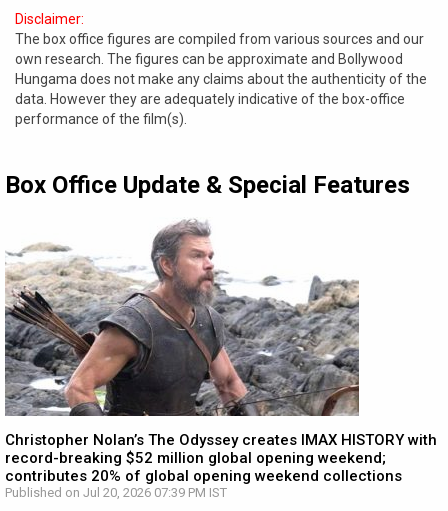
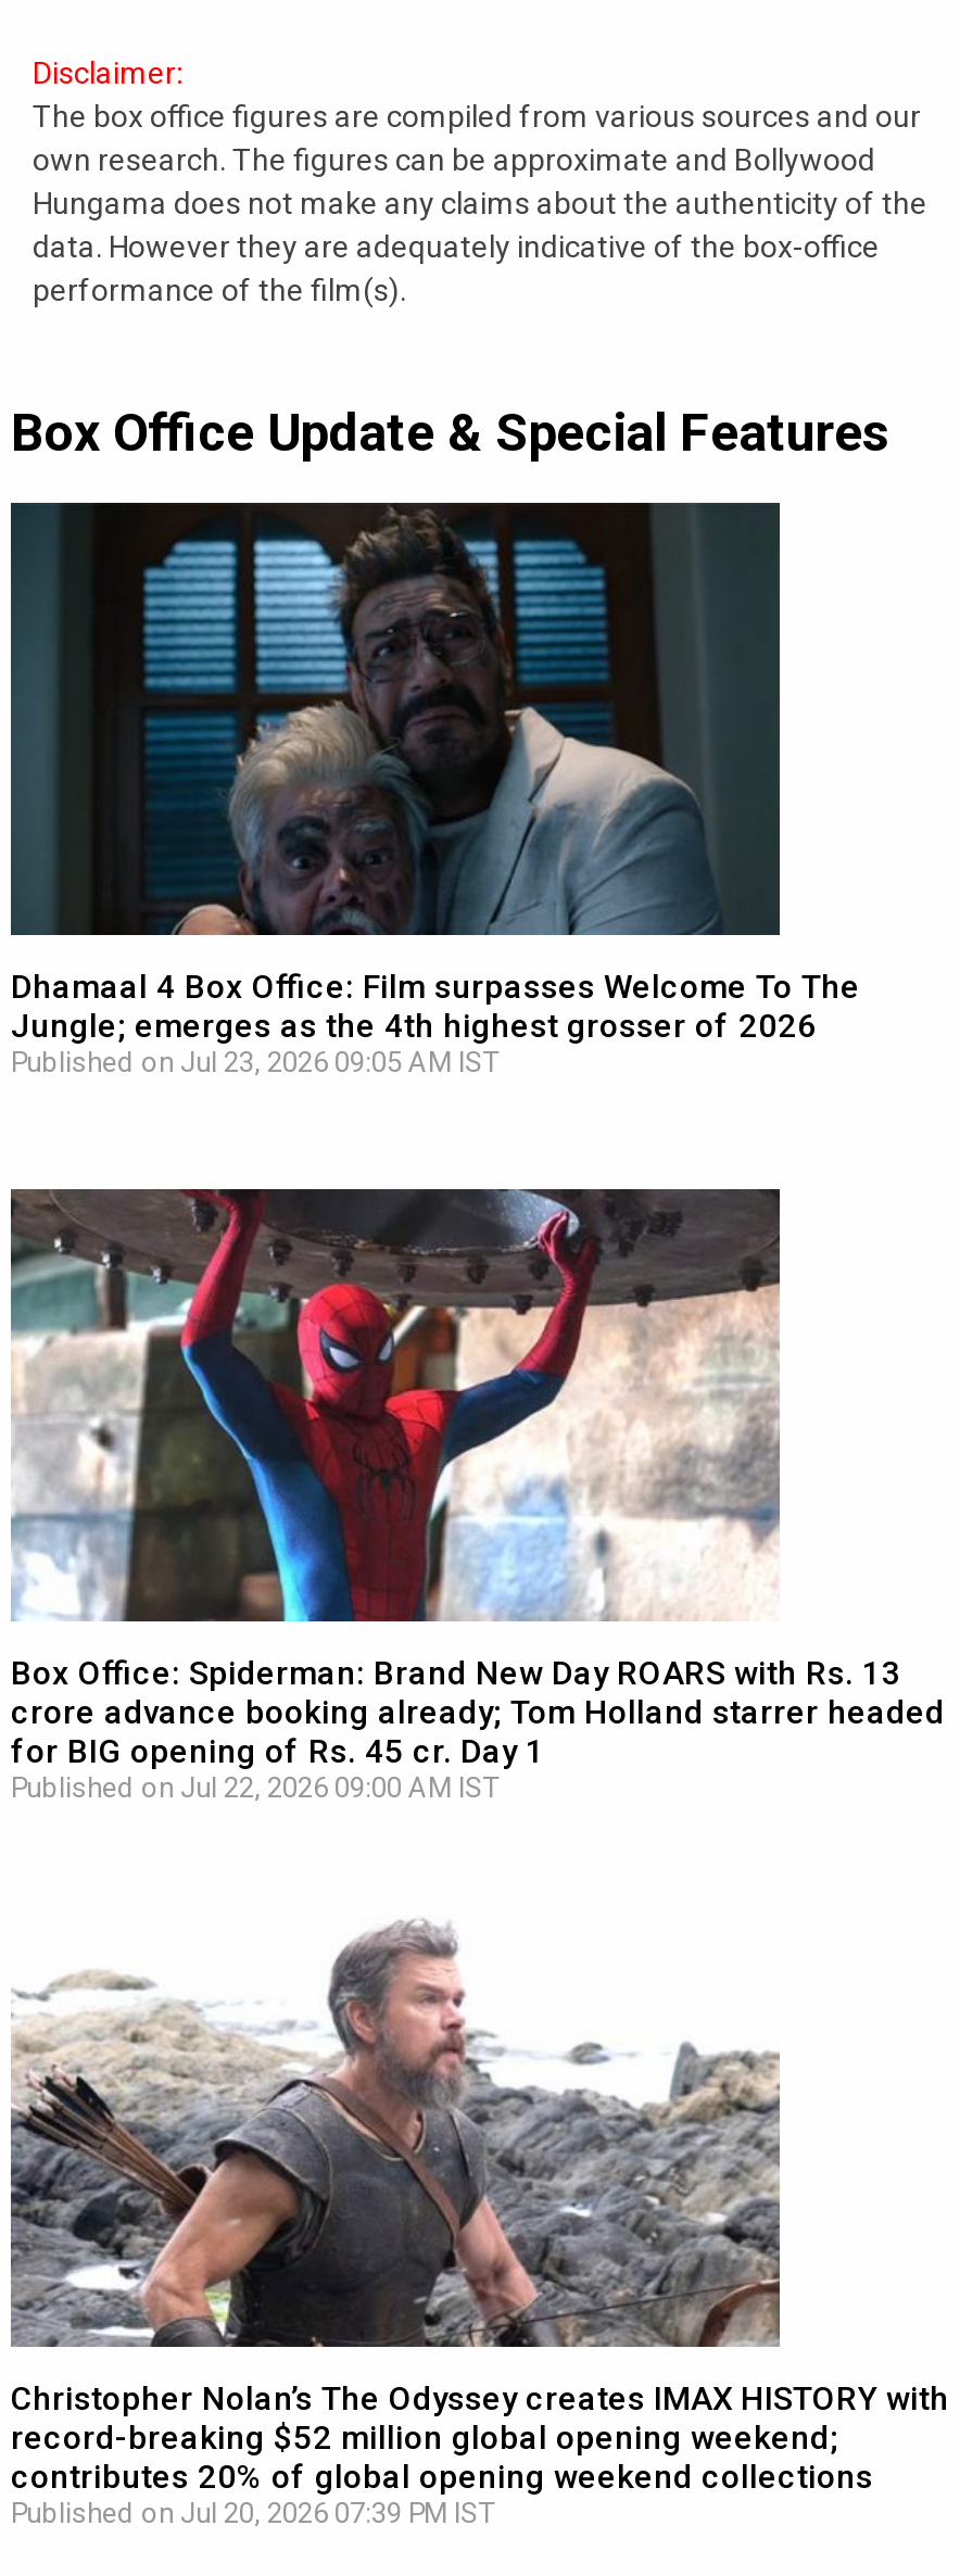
none -> [9,501,860,1078] [image] | Dhamaal 4 Box Office: Film surpasses Welcome To The | Jungle; emerges as the 4th highest grosser of 2026 | Published on Jul 23, 2026 09:05 AM IST
none -> [9,1187,945,1804] [image] | Box Office: Spiderman: Brand New Day ROARS with Rs. 13 | crore advance booking already; Tom Holland starrer headed | for BIG opening of Rs. 45 cr. Day 1 | Published on Jul 22, 2026 09:00 AM IST

